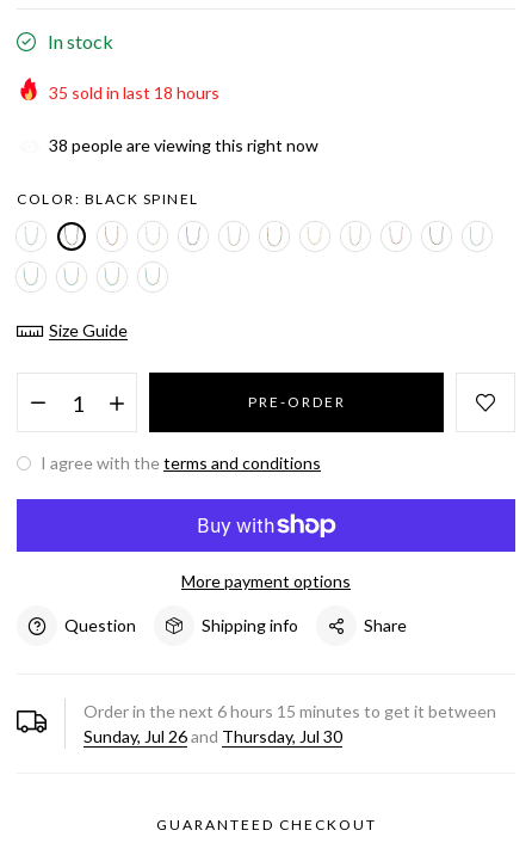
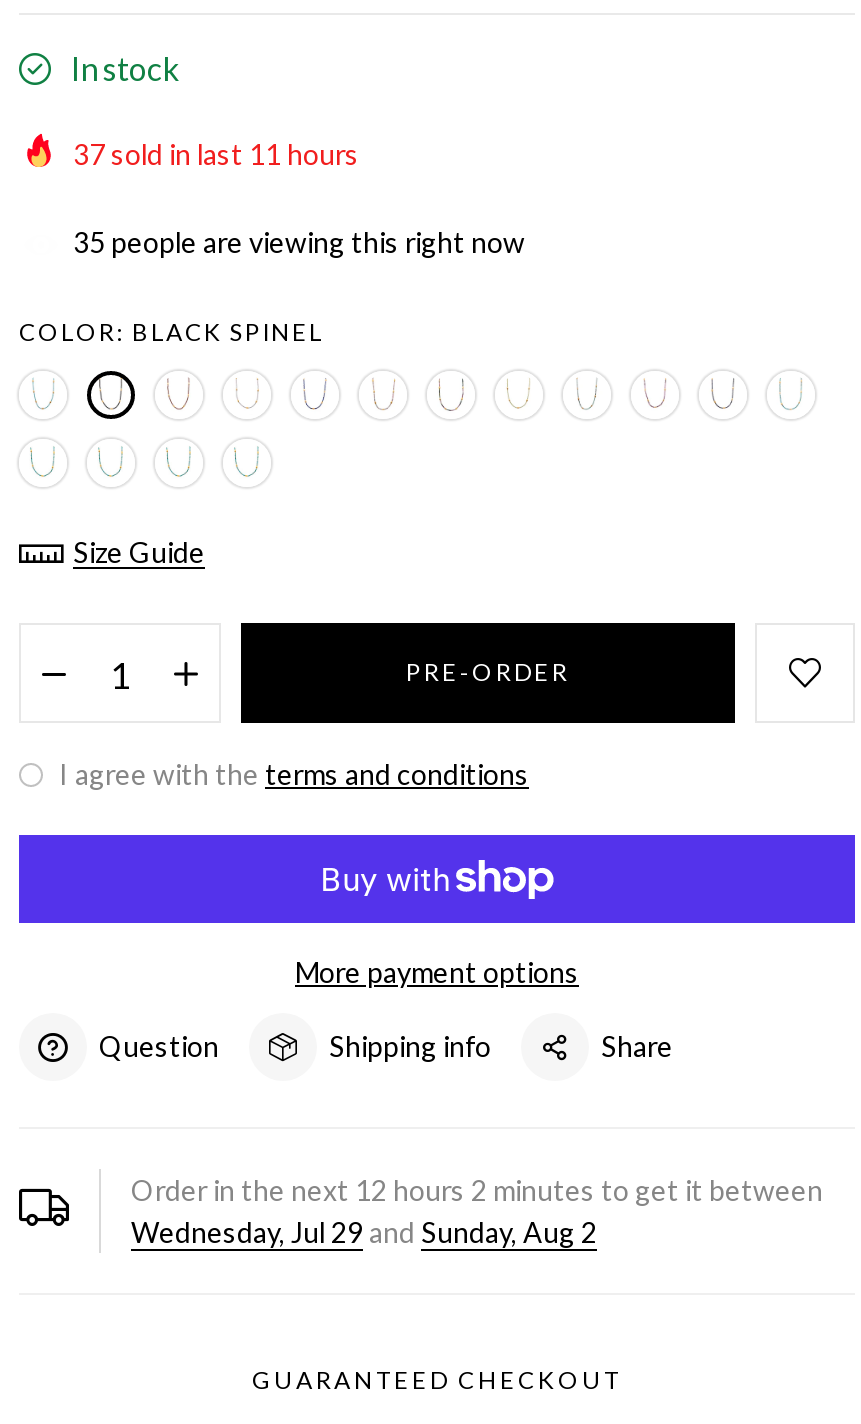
[49,83,219,103] 35 sold in last 18 hours -> [73,137,359,171] 37 sold in last 11 hours
[49,134,318,155] 38 people are viewing this right now -> [73,224,525,258] 35 people are viewing this right now
[83,700,496,721] Order in the next 6 hours 15 minutes to get it between -> [131,1172,823,1206] Order in the next 12 hours 2 minutes to get it between
[83,726,342,746] Sunday, Jul 26 and Thursday, Jul 30 -> [131,1214,597,1248] Wednesday, Jul 29 and Sunday, Aug 2

